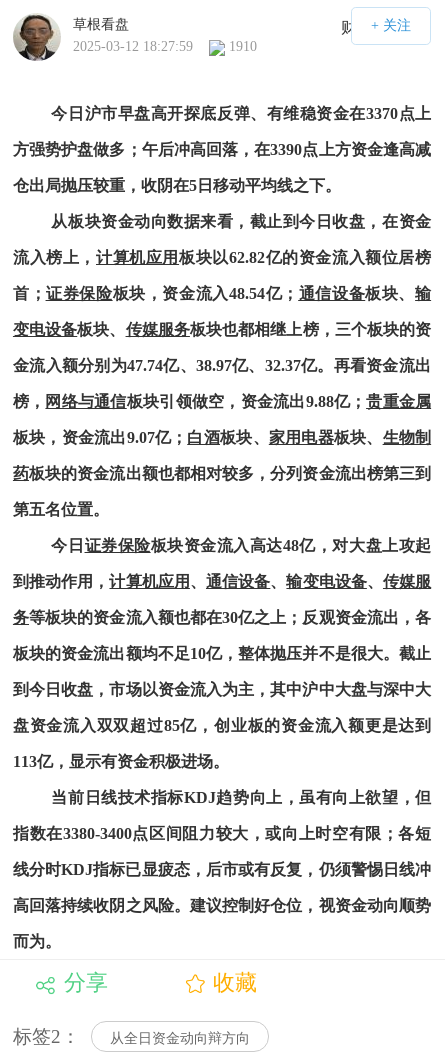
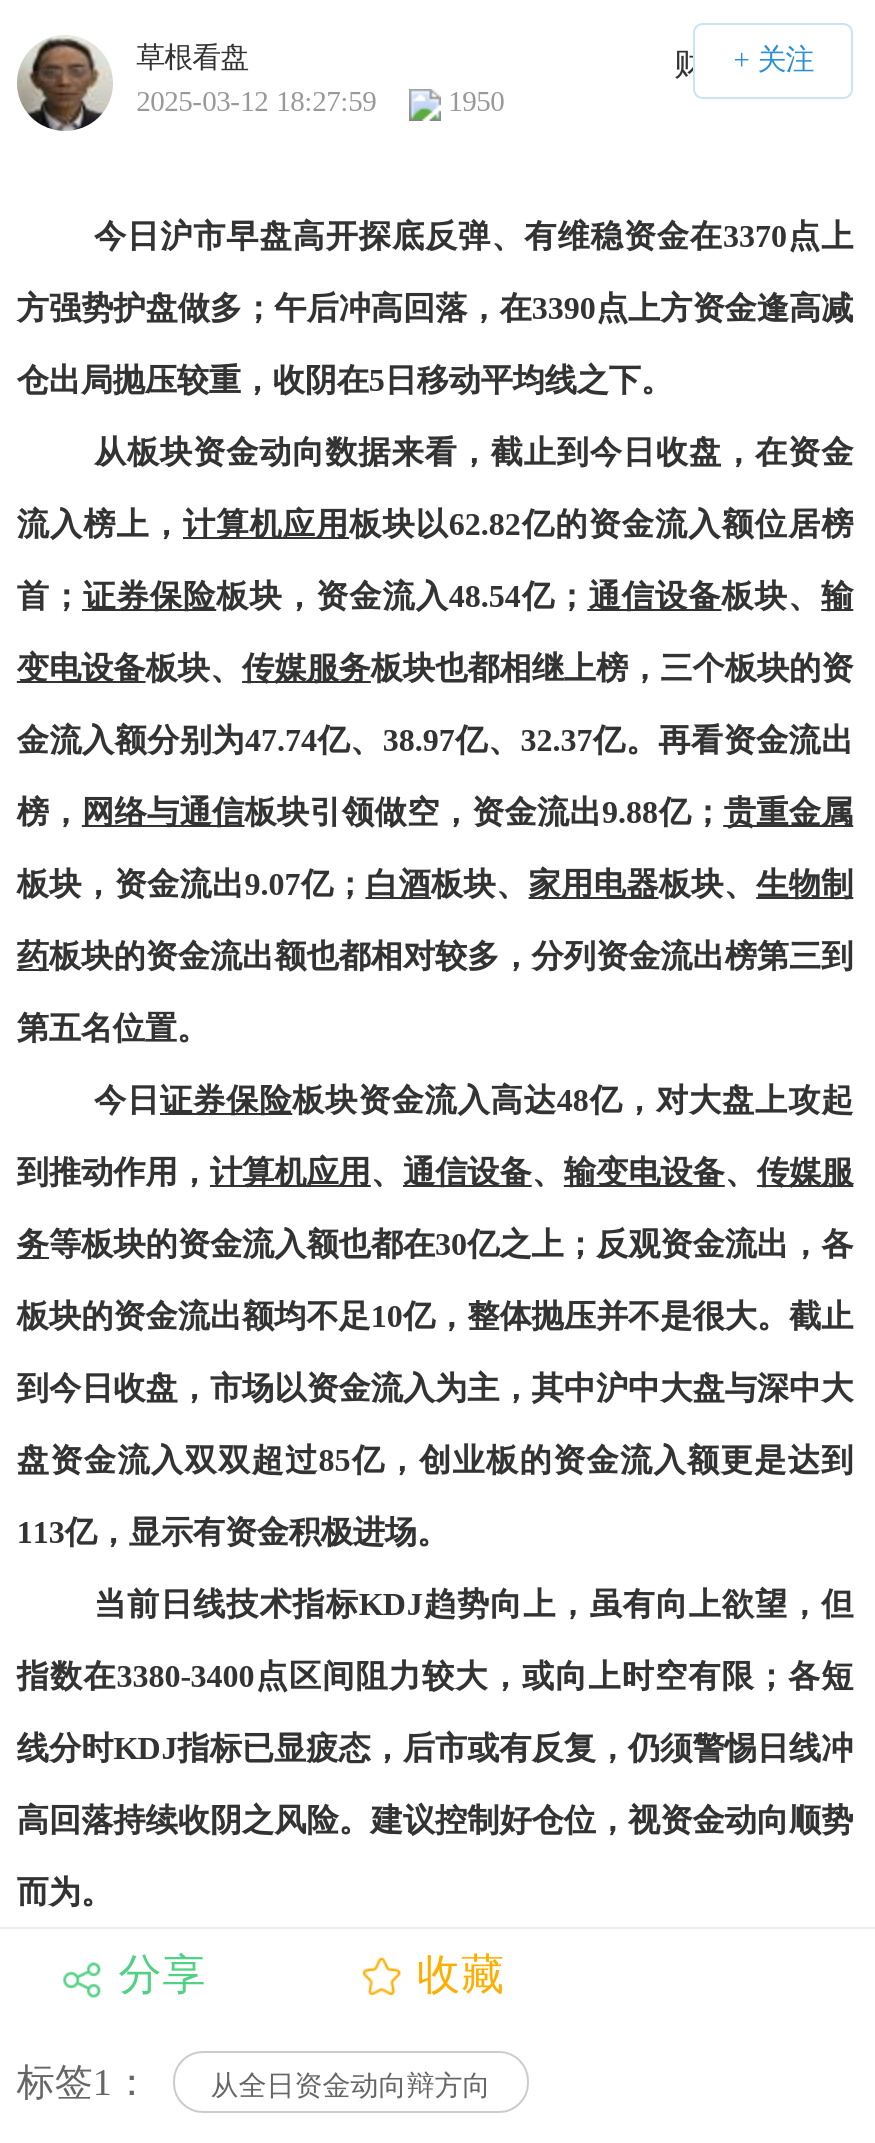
[73,38,257,54] 2025-03-12 18:27:59 1910 -> [136,85,504,117] 2025-03-12 18:27:59 1950
[13,1026,250,1047] 标签2： 从全日资金动向辩方向 -> [17,2061,491,2103] 标签1： 从全日资金动向辩方向

